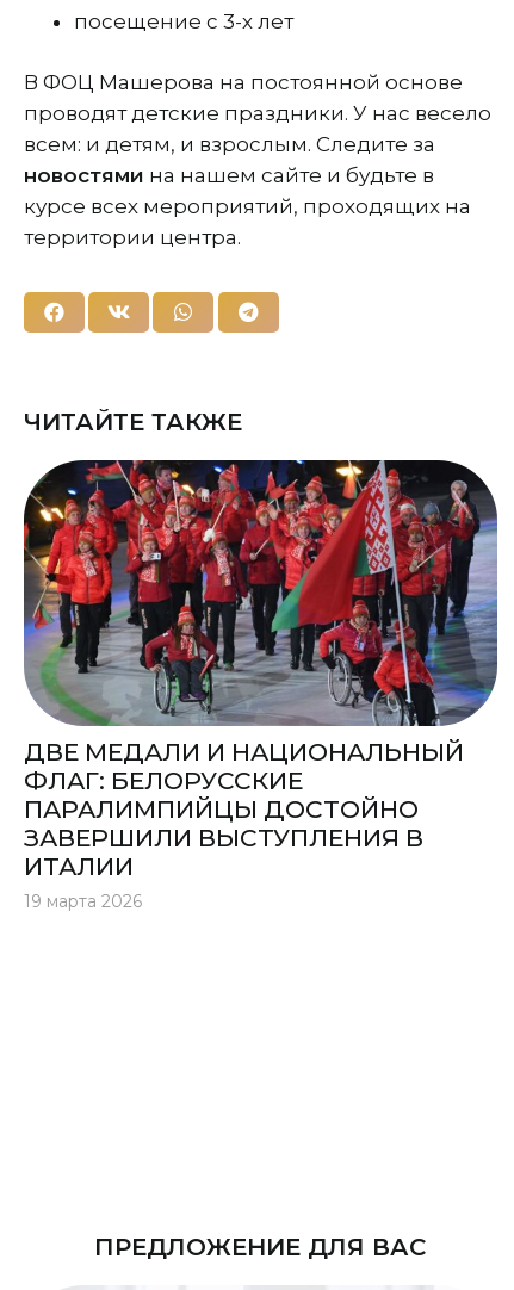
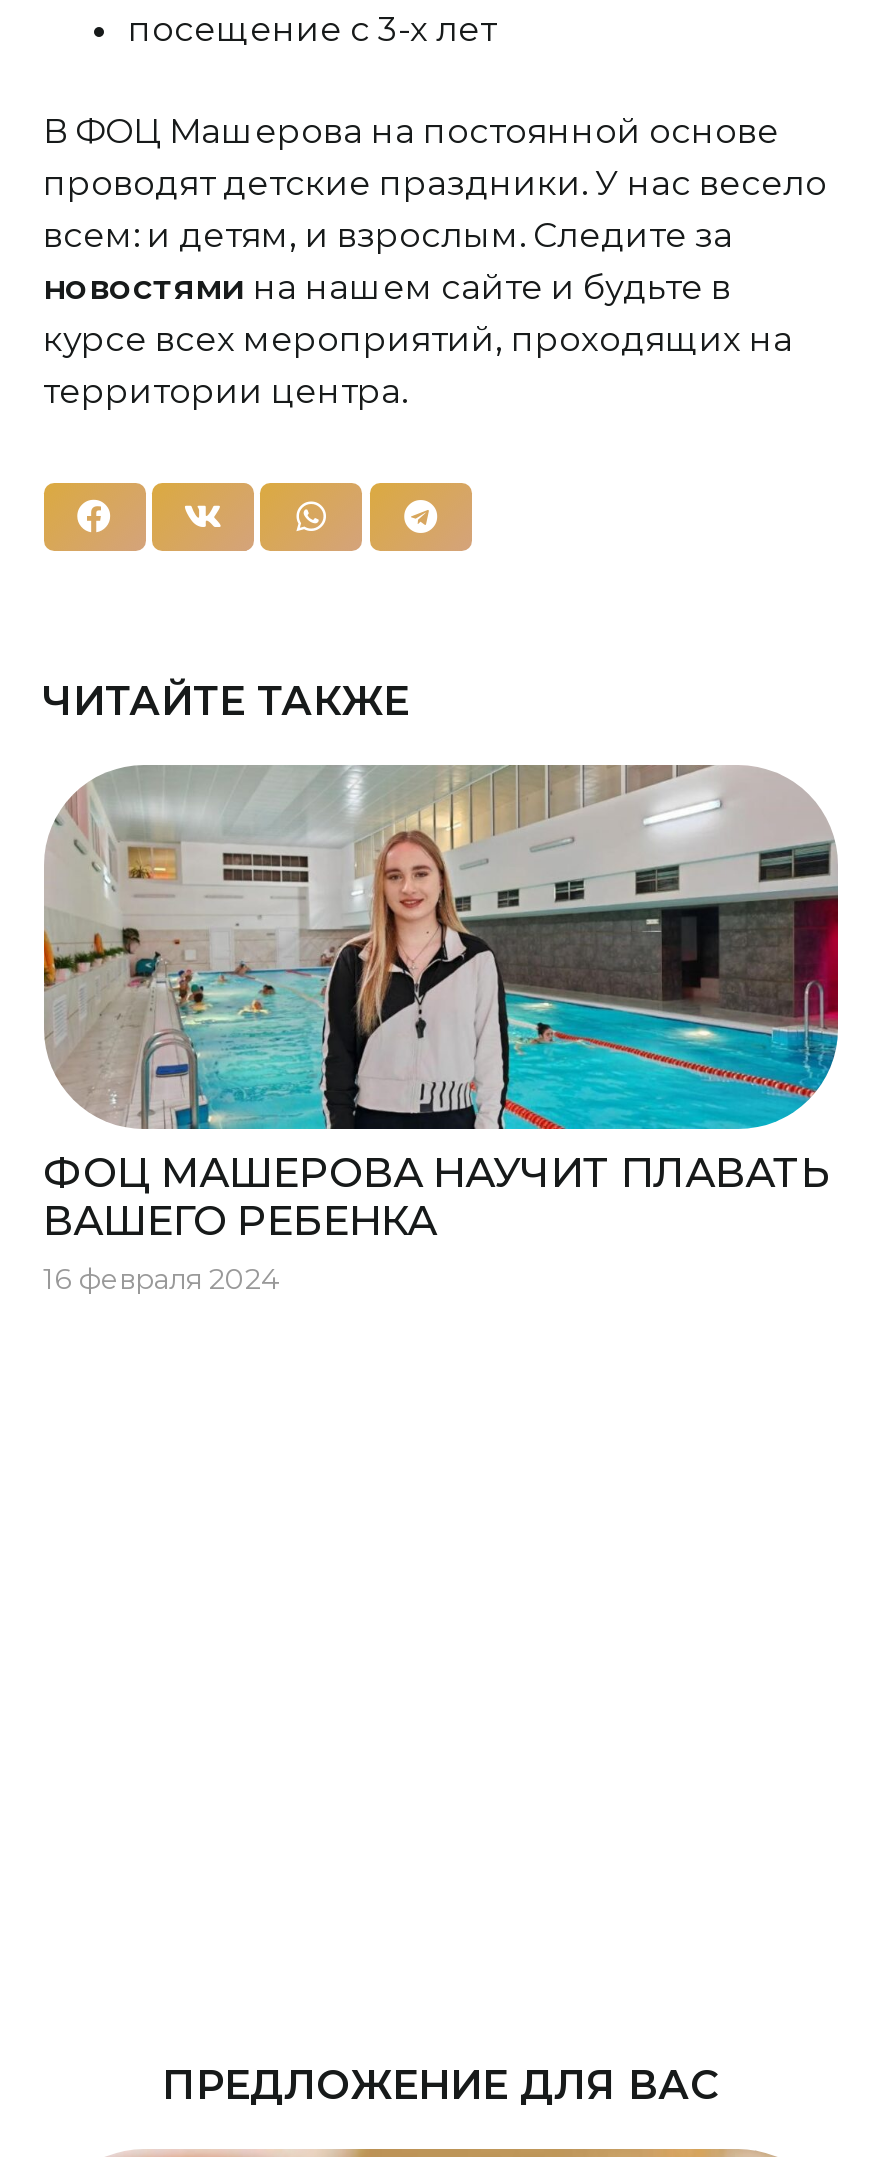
[23,459,498,680] [image] -> [42,763,840,1133] [image]
[23,737,463,911] ДВЕ МЕДАЛИ И НАЦИОНАЛЬНЫЙ | ФЛАГ: БЕЛОРУССКИЕ | ПАРАЛИМПИЙЦЫ ДОСТОЙНО | ЗАВЕРШИЛИ ВЫСТУПЛЕНИЯ В | ИТАЛИИ | 19 марта 2026 -> [43,1148,831,1296] ФОЦ МАШЕРОВА НАУЧИТ ПЛАВАТЬ | ВАШЕГО РЕБЕНКА | 16 февраля 2024

